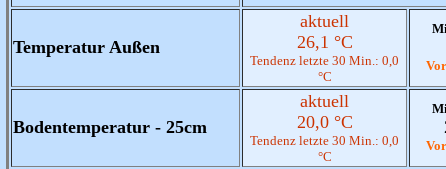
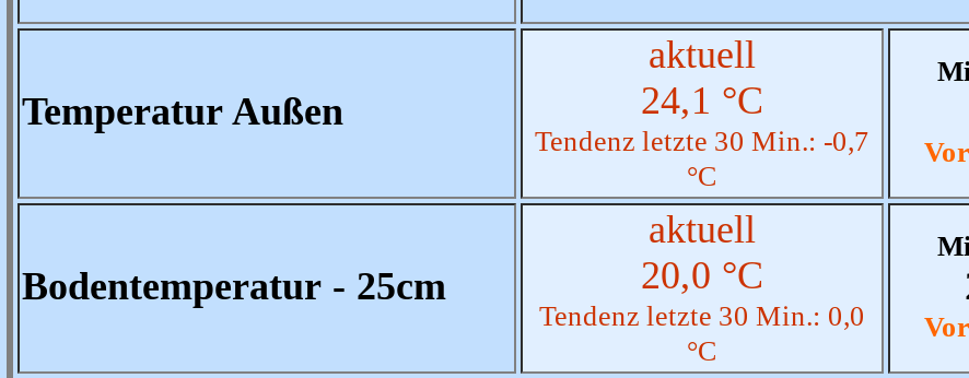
[296,32,352,52] 26,1 °C -> [641,79,763,122] 24,1 °C
[250,53,399,68] Tendenz letzte 30 Min.: 0,0 -> [535,125,869,157] Tendenz letzte 30 Min.: -0,7

